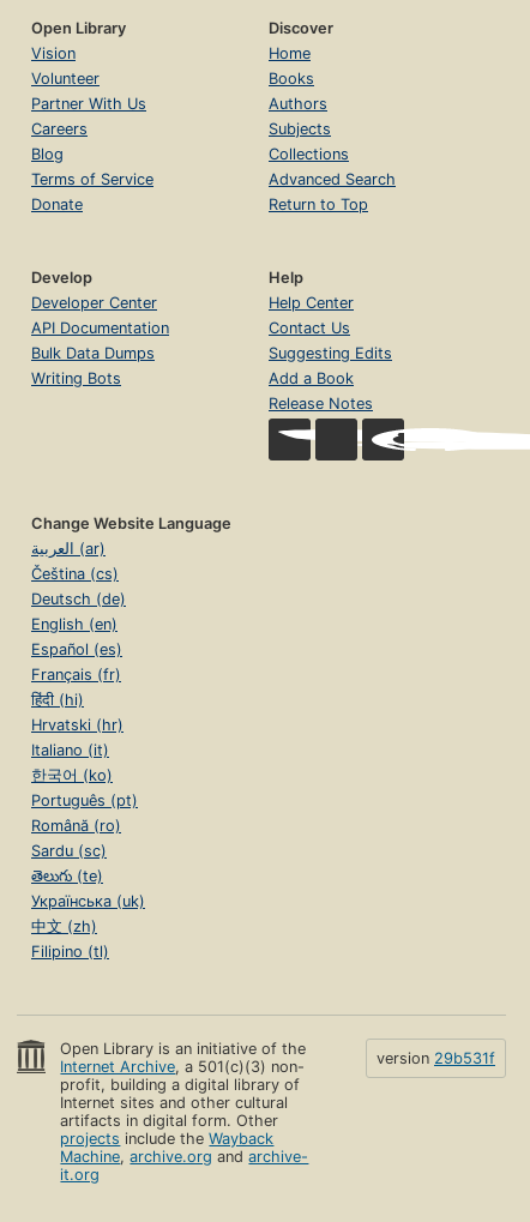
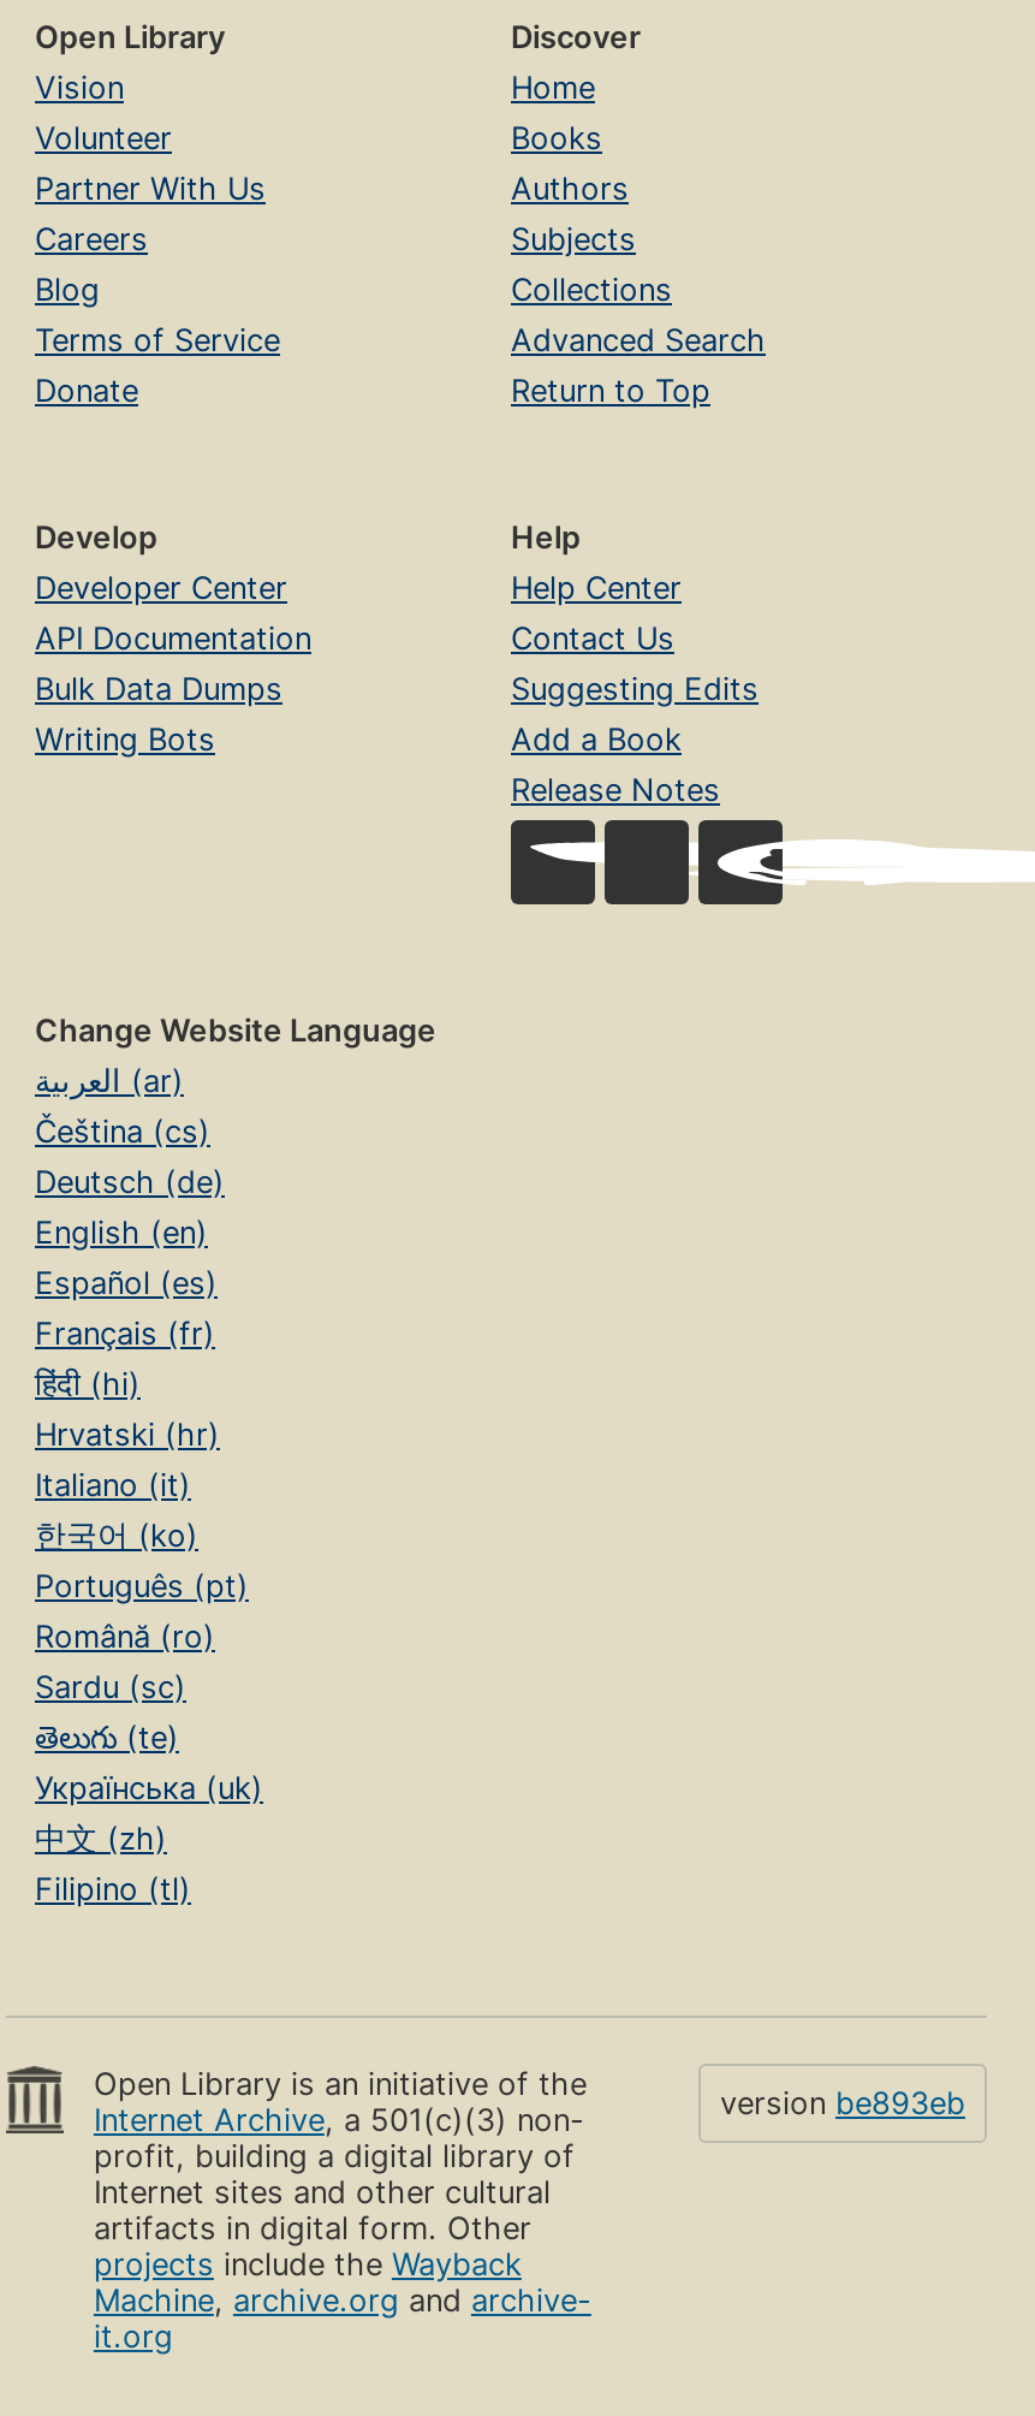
[377,1050,495,1068] version 29b531f -> [720,2086,965,2122] version be893eb

